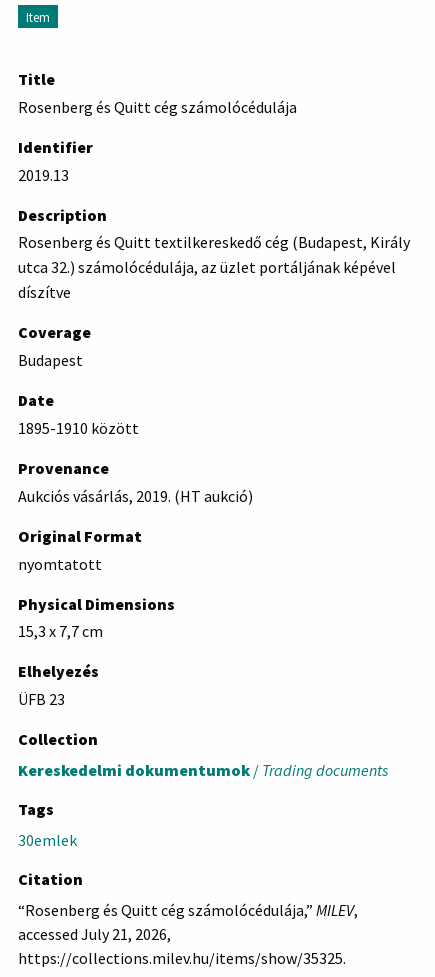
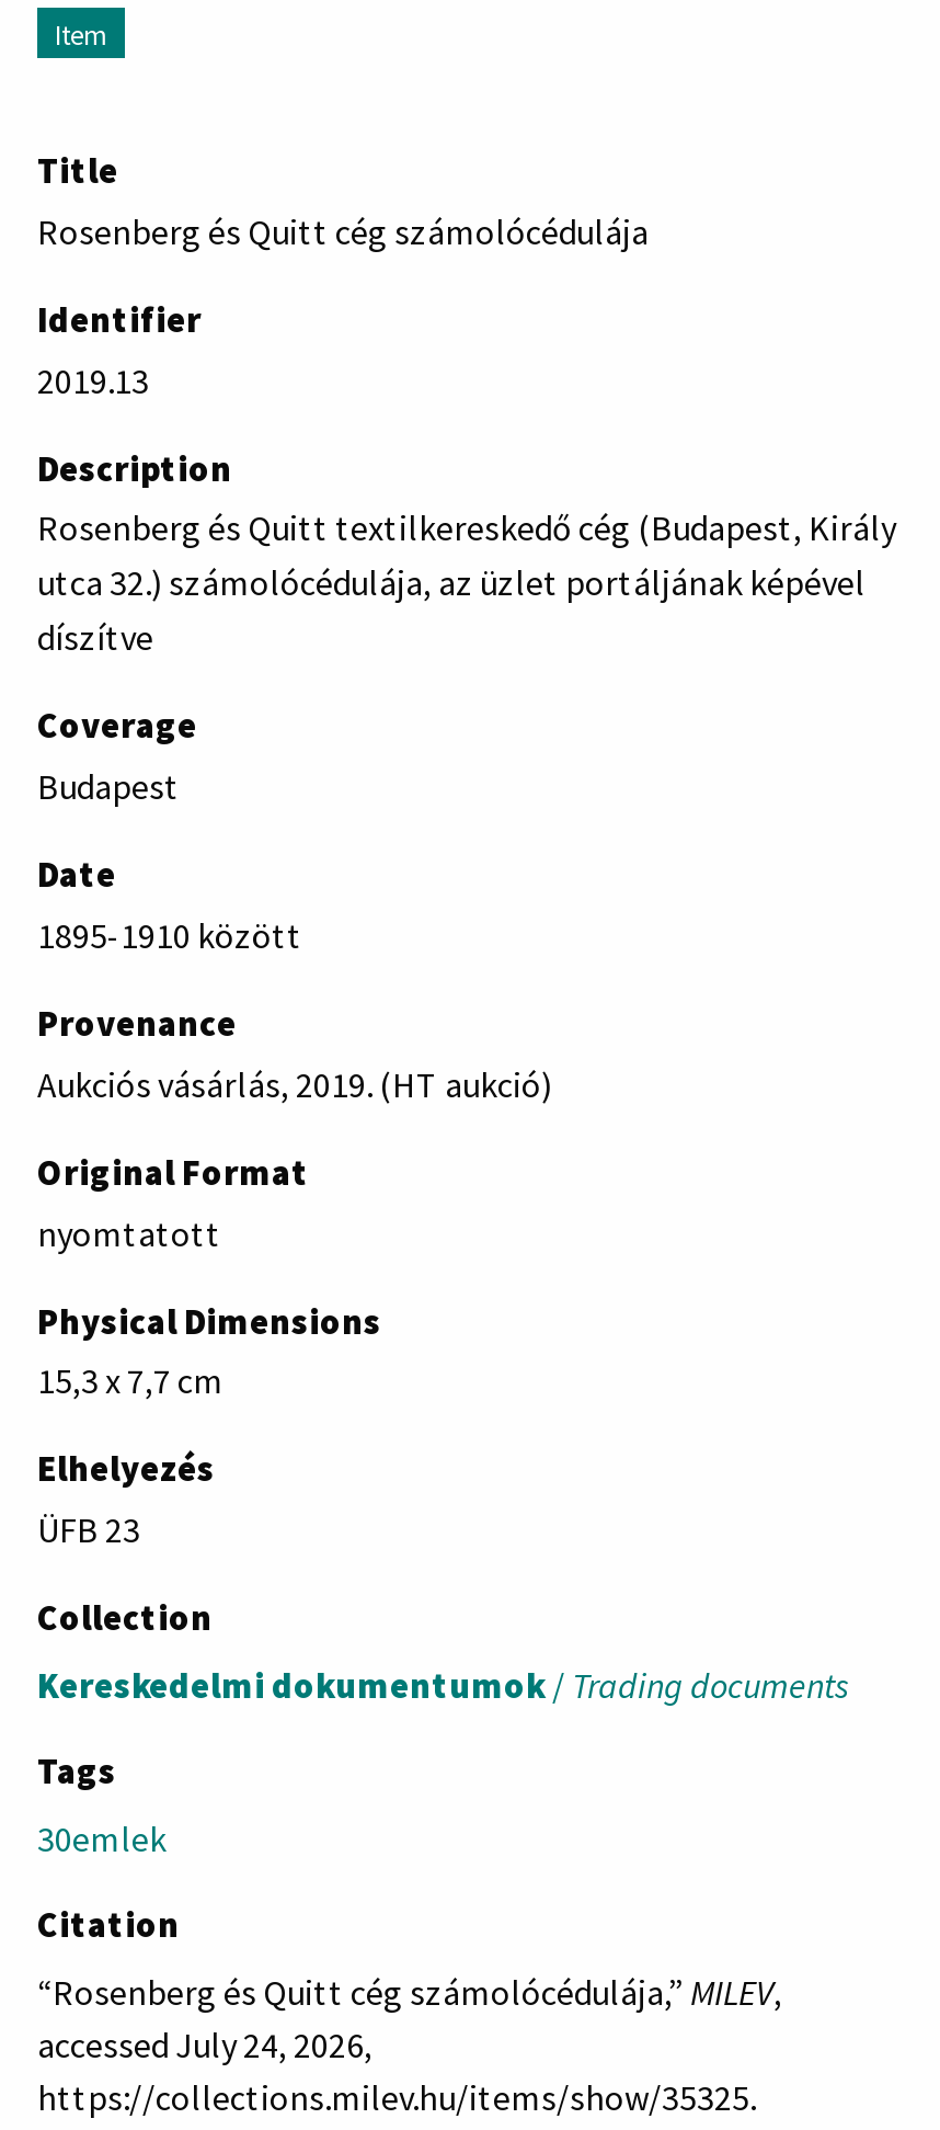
[18,924,171,944] accessed July 21, 2026, -> [37,2023,372,2067] accessed July 24, 2026,

